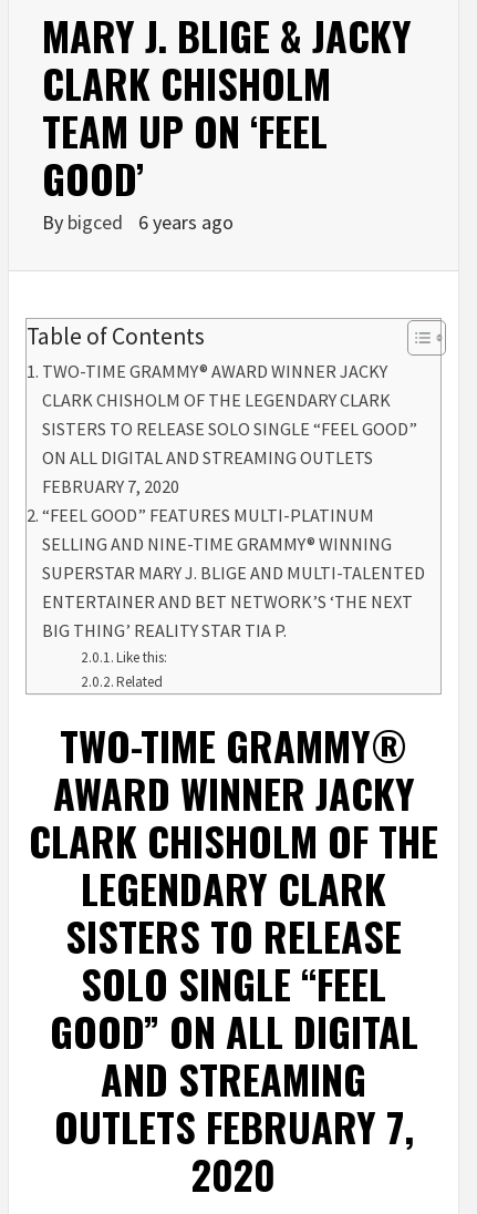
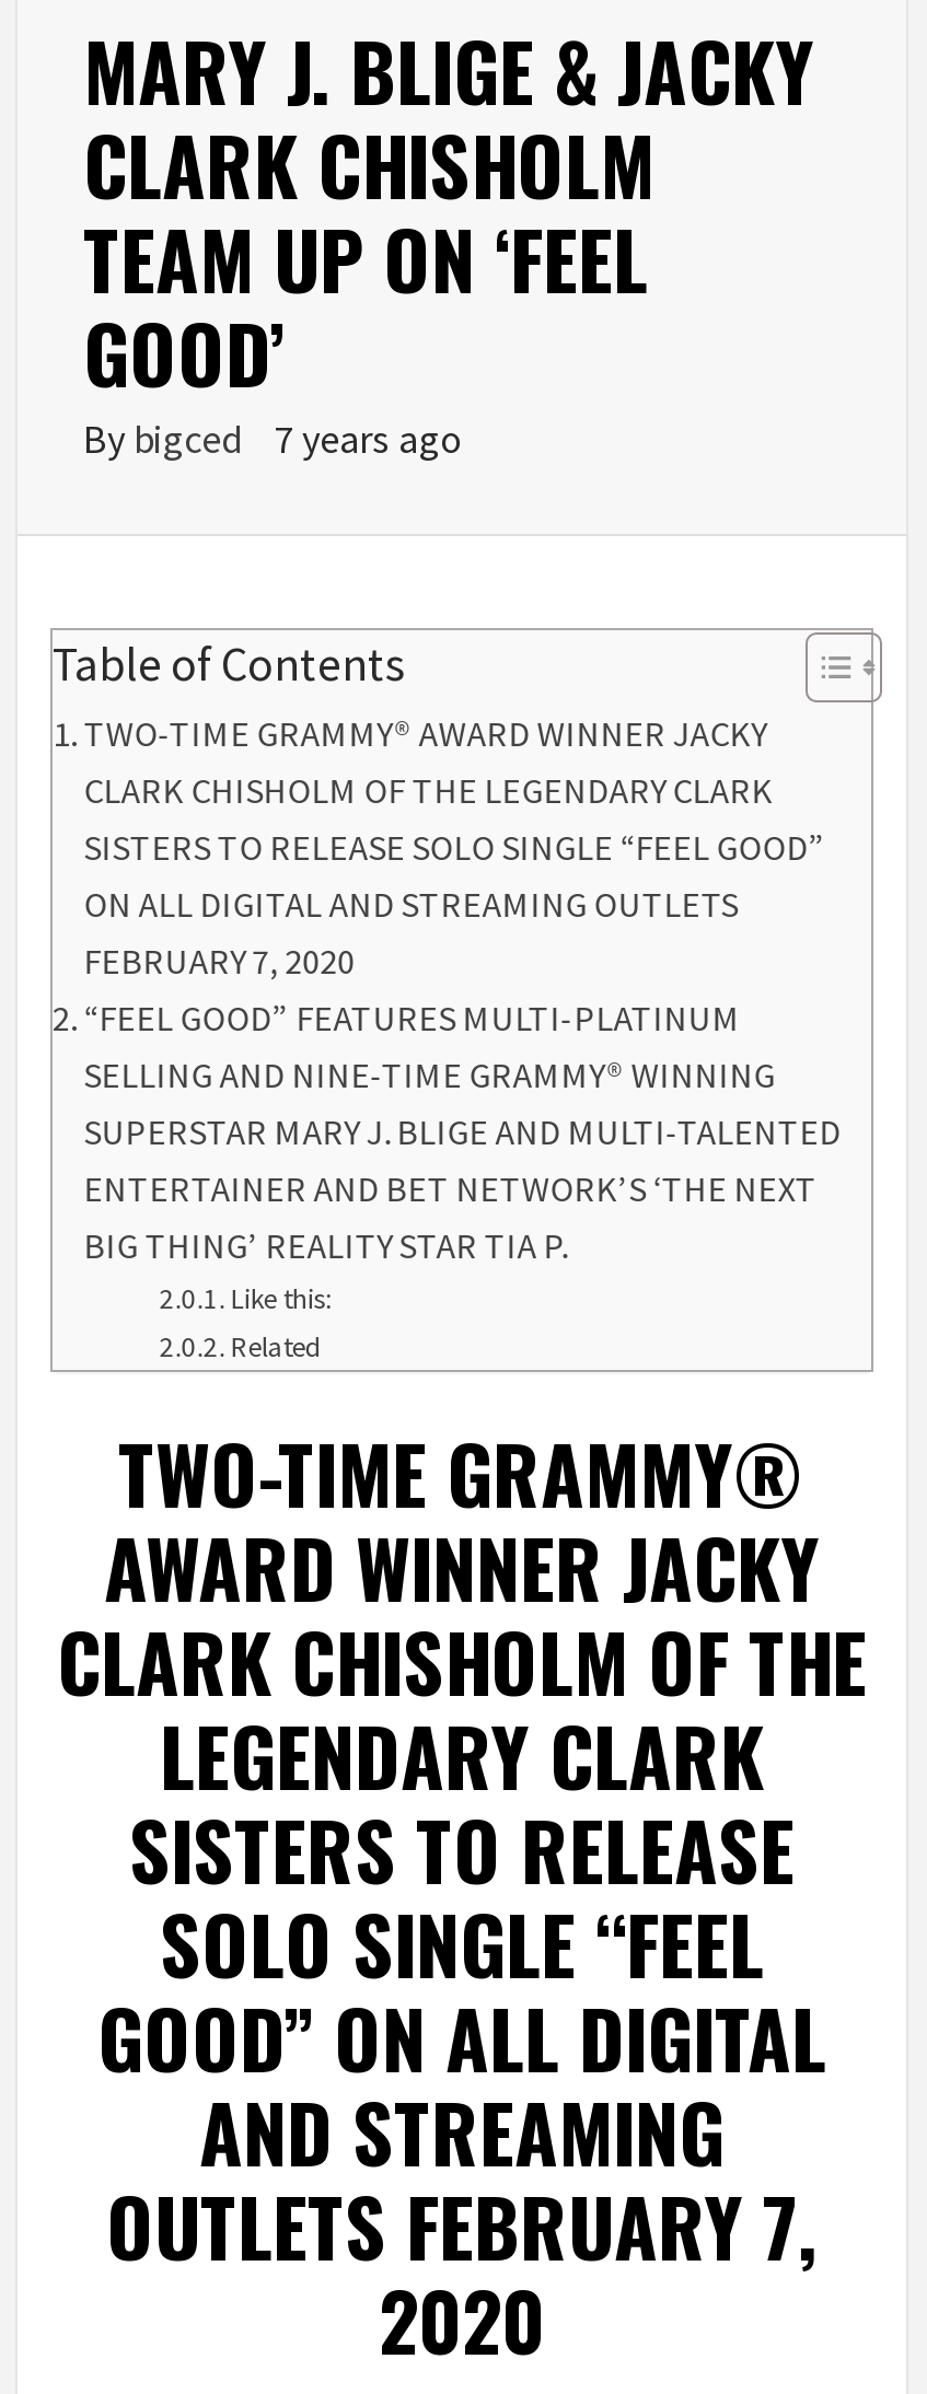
[42,209,234,235] By bigced 6 years ago -> [83,414,462,464] By bigced 7 years ago

